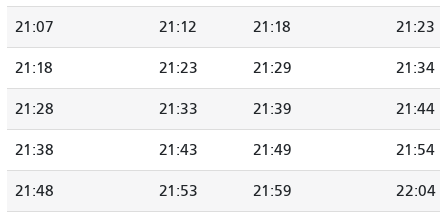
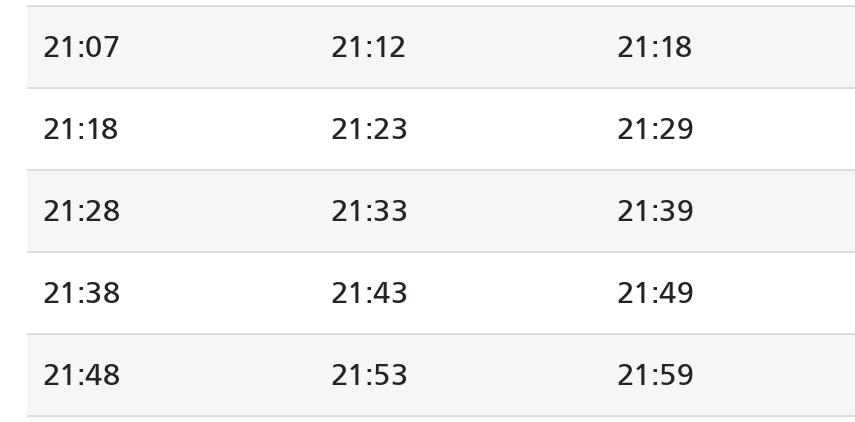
[396,18,435,36] 21:23 -> none
[396,59,435,77] 21:34 -> none
[396,100,435,118] 21:44 -> none
[396,141,435,159] 21:54 -> none
[396,182,436,200] 22:04 -> none

